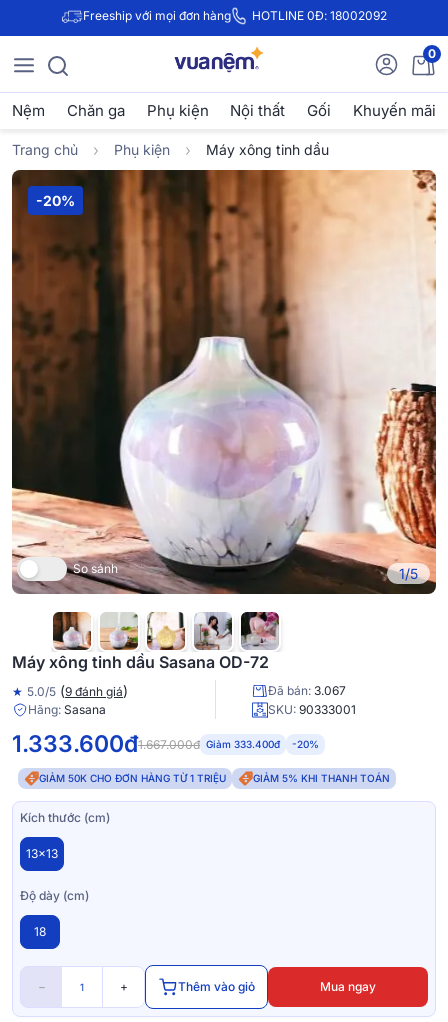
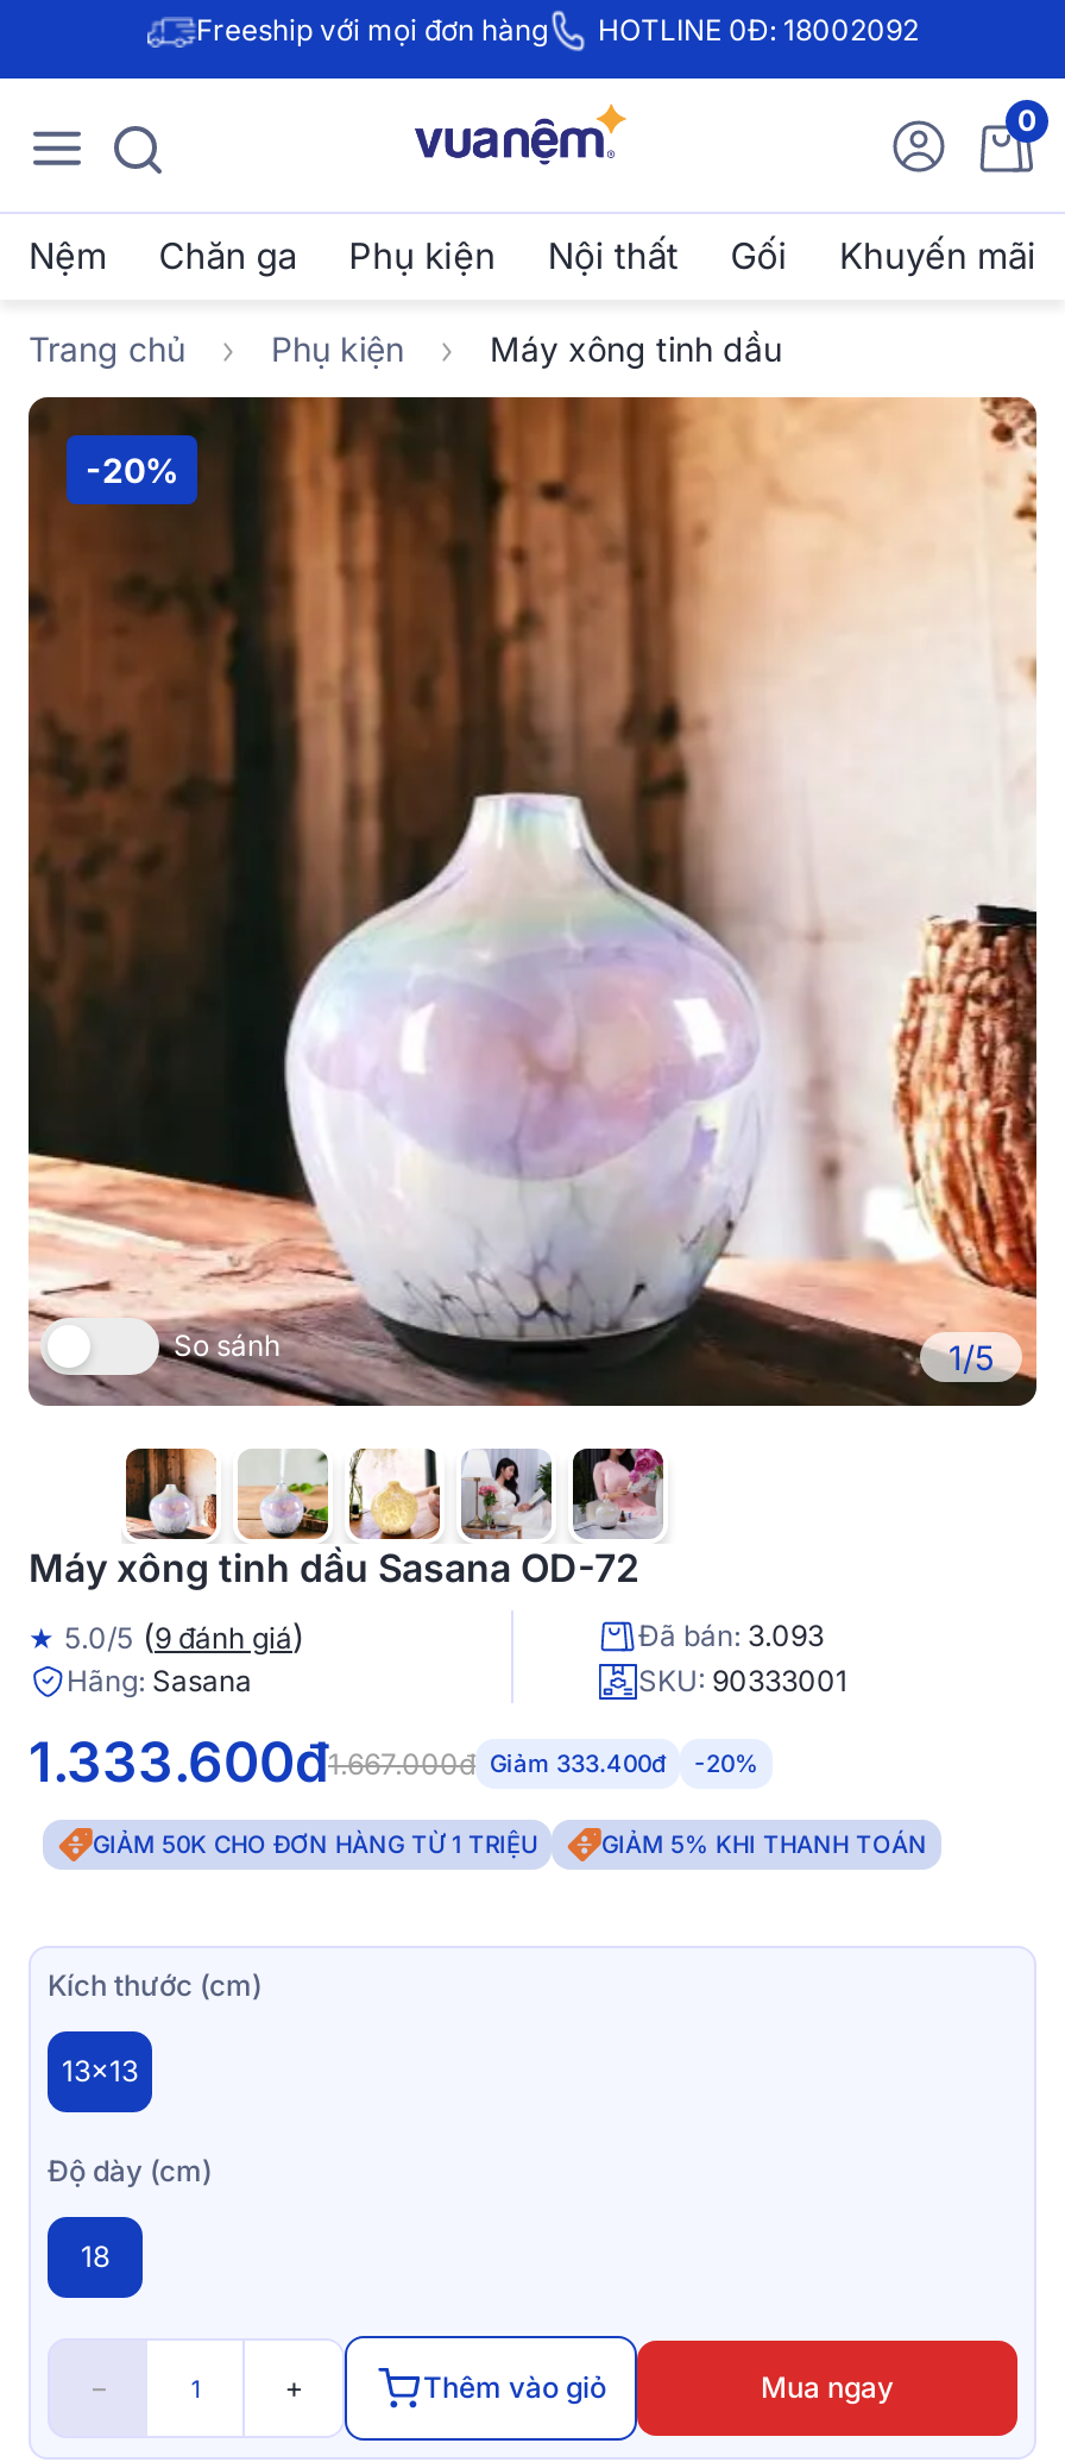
[268,683,346,698] Đã bán: 3.067 -> [638,1618,824,1653] Đã bán: 3.093

